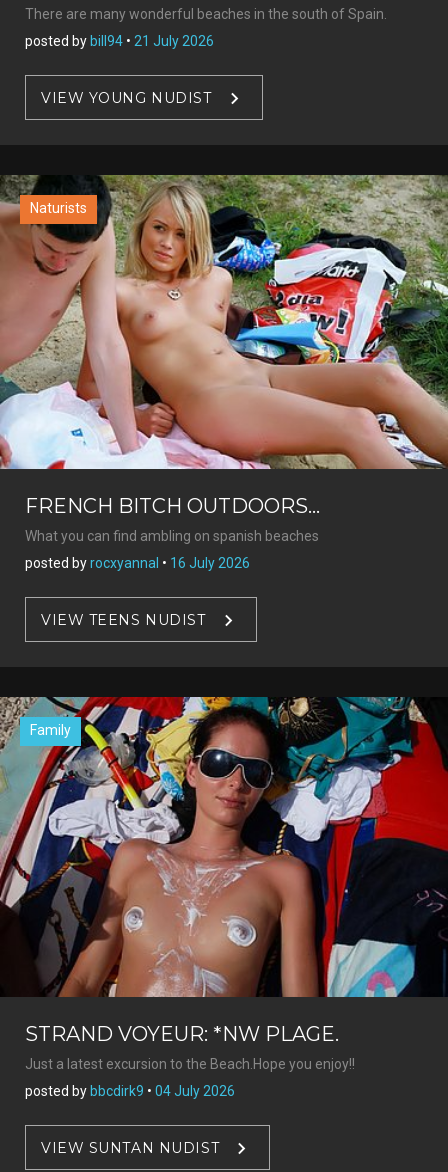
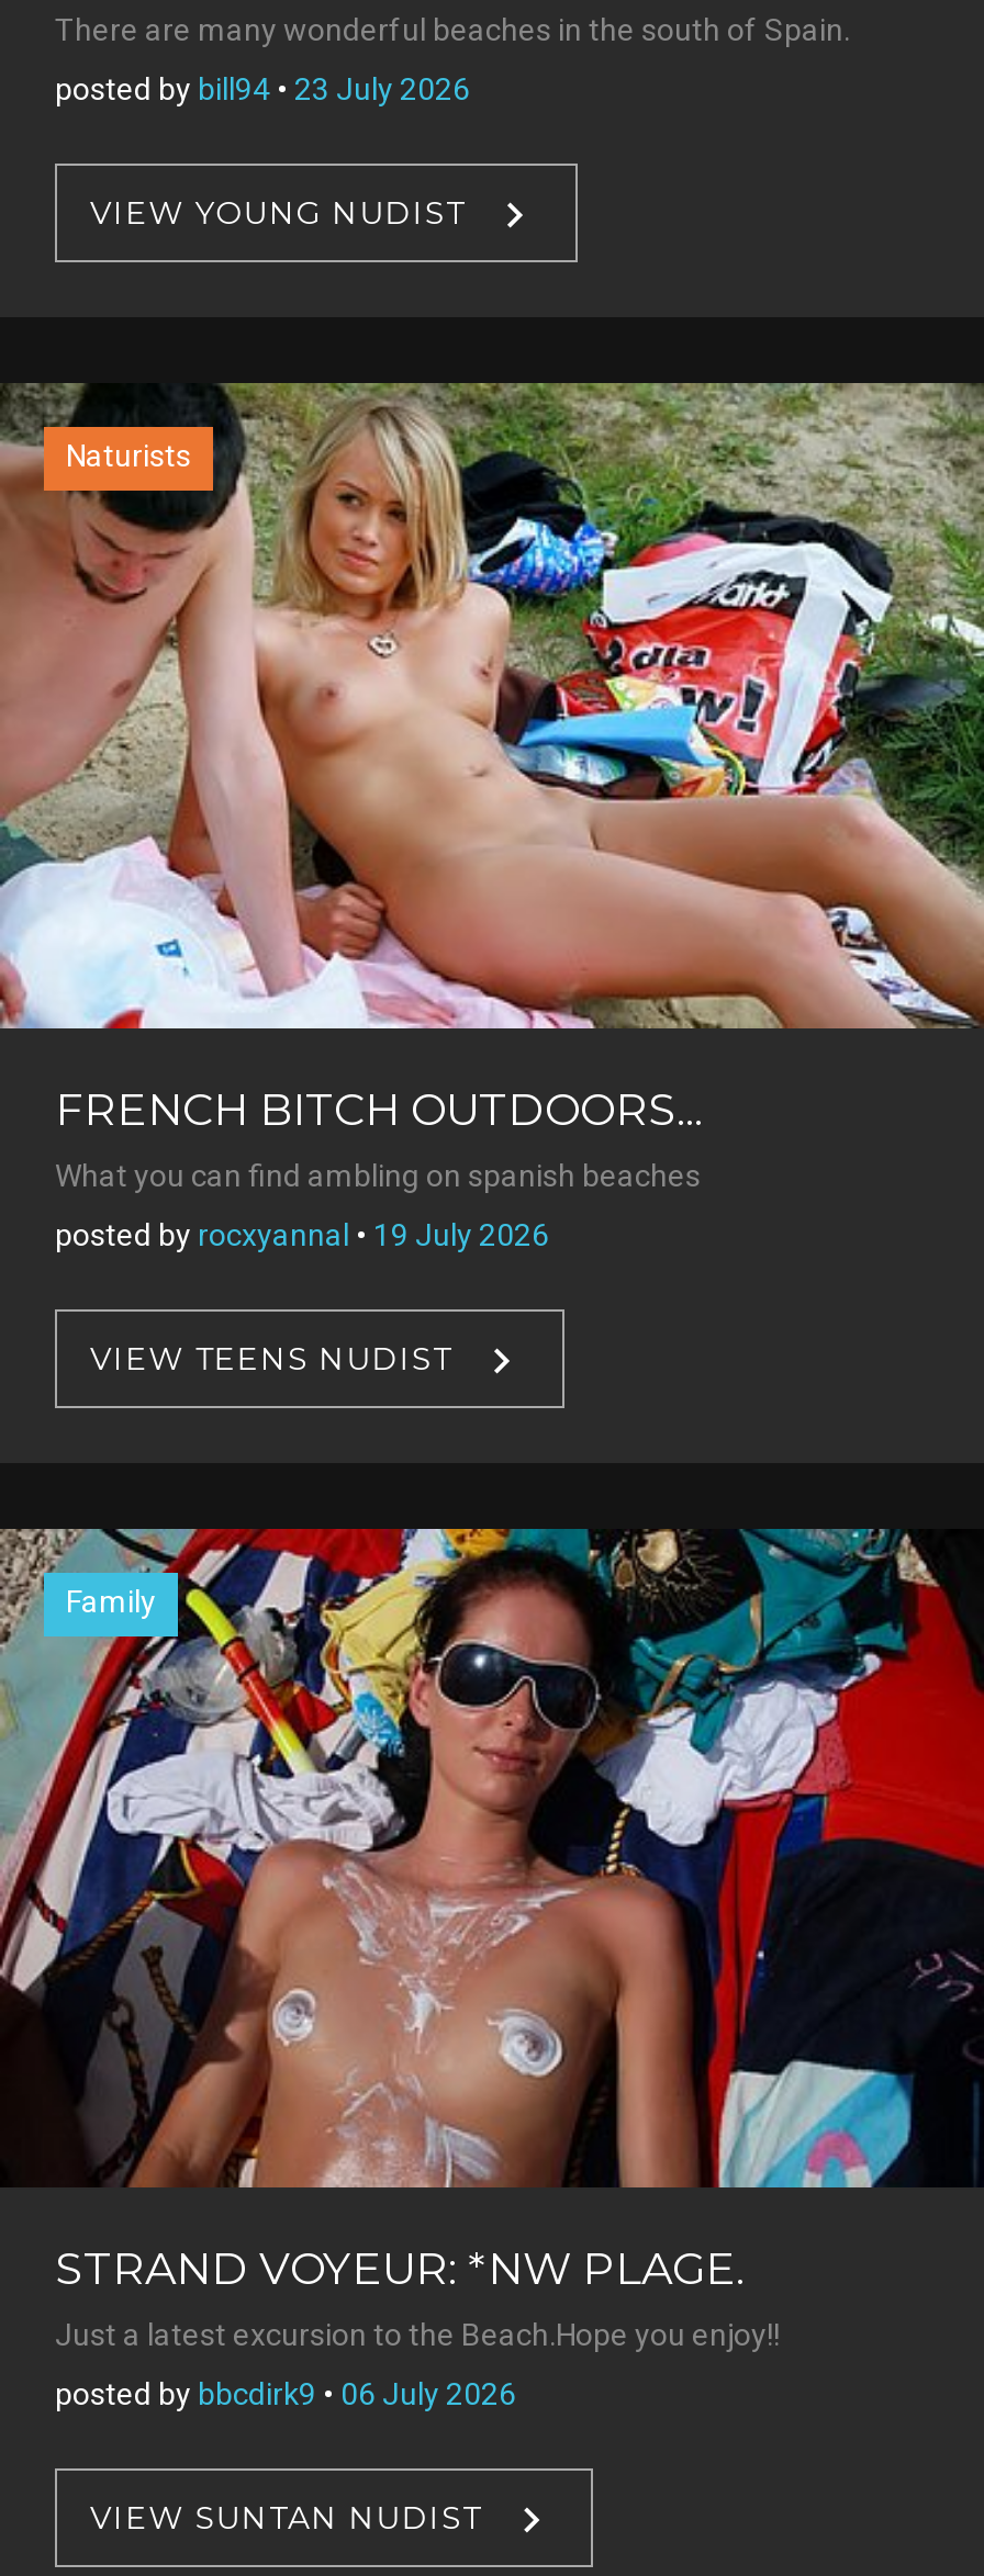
[25,33,214,49] posted by bill94 • 21 July 2026 -> [55,72,470,107] posted by bill94 • 23 July 2026
[25,555,250,571] posted by rocxyannal • 16 July 2026 -> [55,1218,549,1253] posted by rocxyannal • 19 July 2026
[25,1083,235,1099] posted by bbcdirk9 • 04 July 2026 -> [55,2376,516,2412] posted by bbcdirk9 • 06 July 2026

